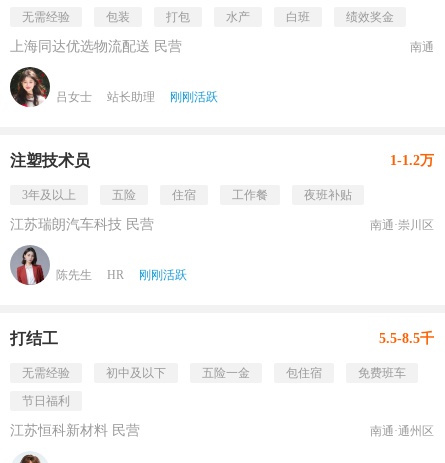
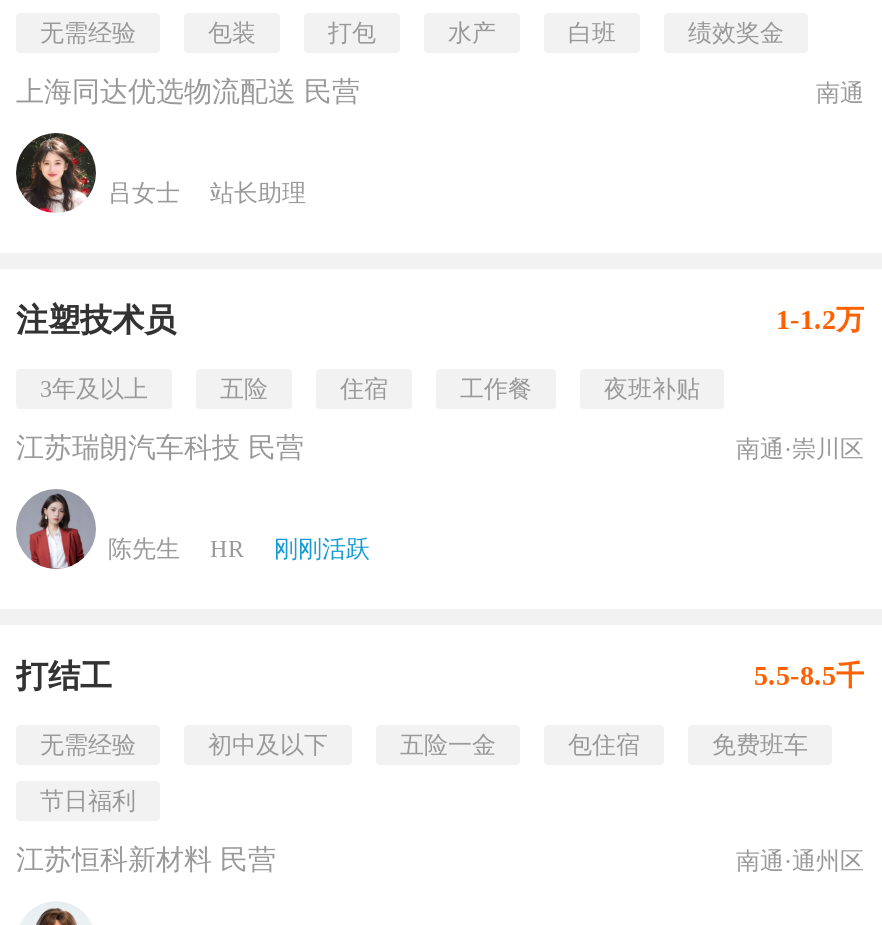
[170,90,218,104] 刚刚活跃 -> none

